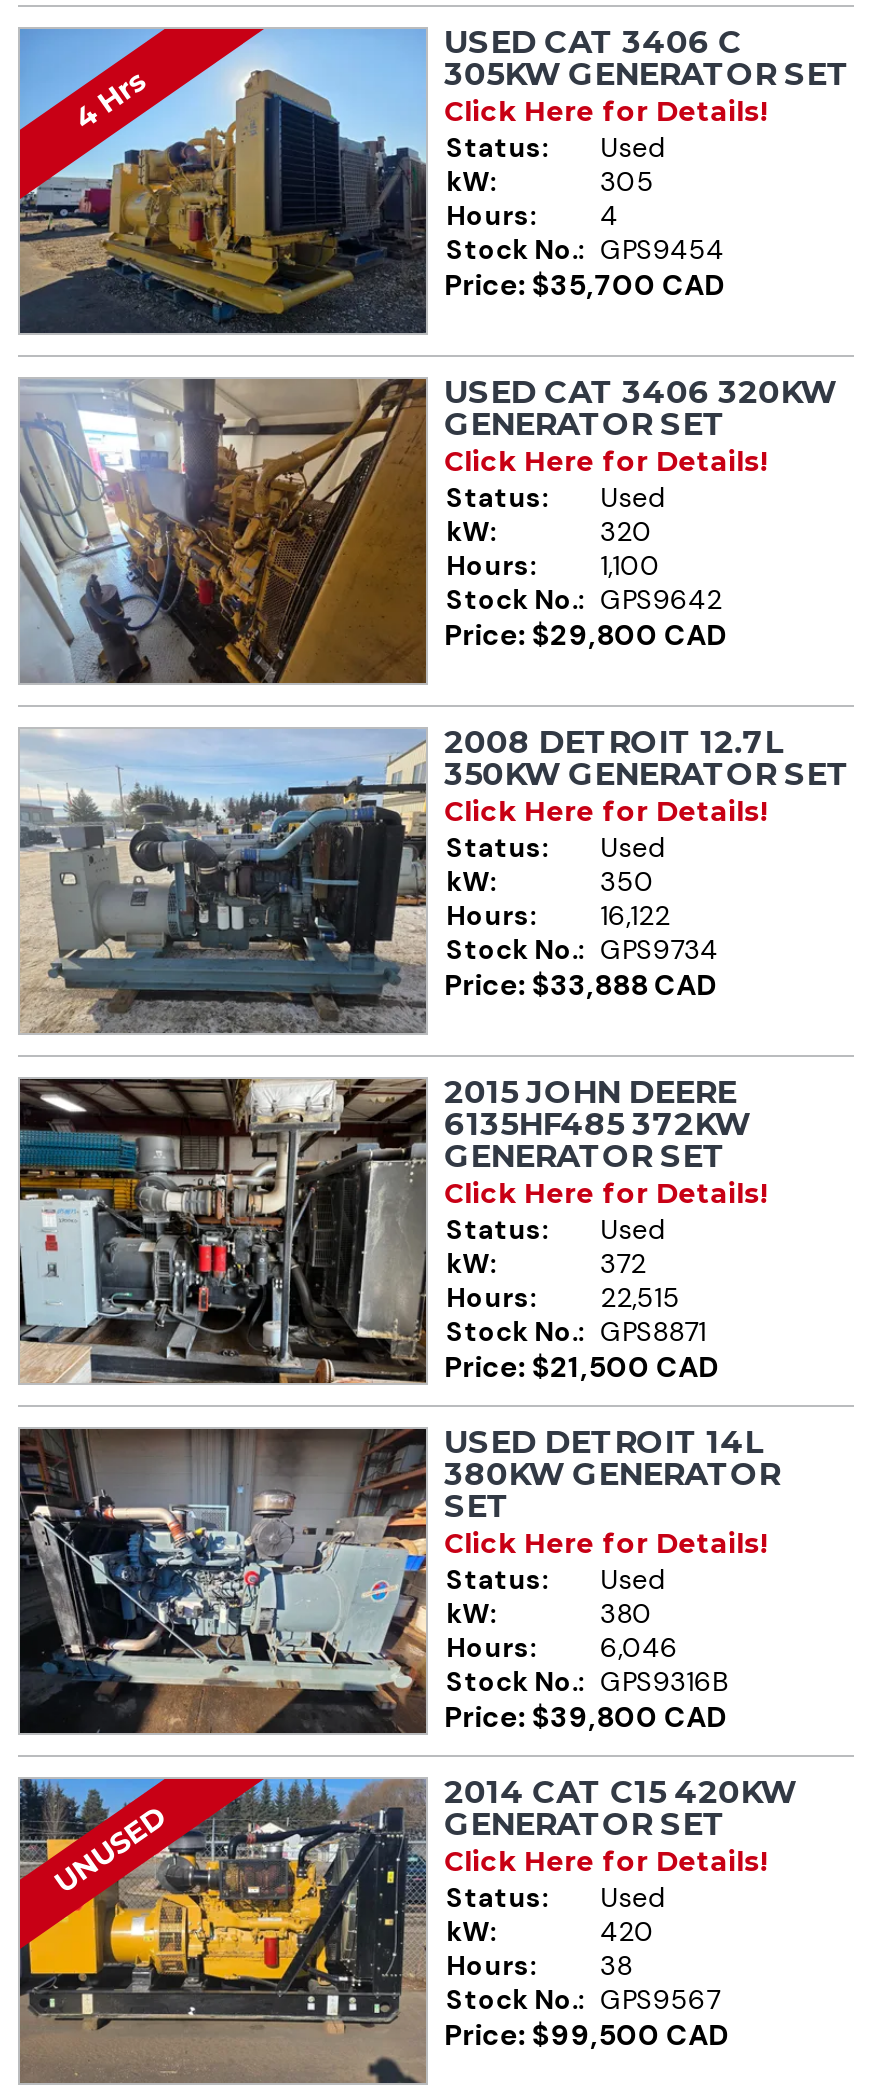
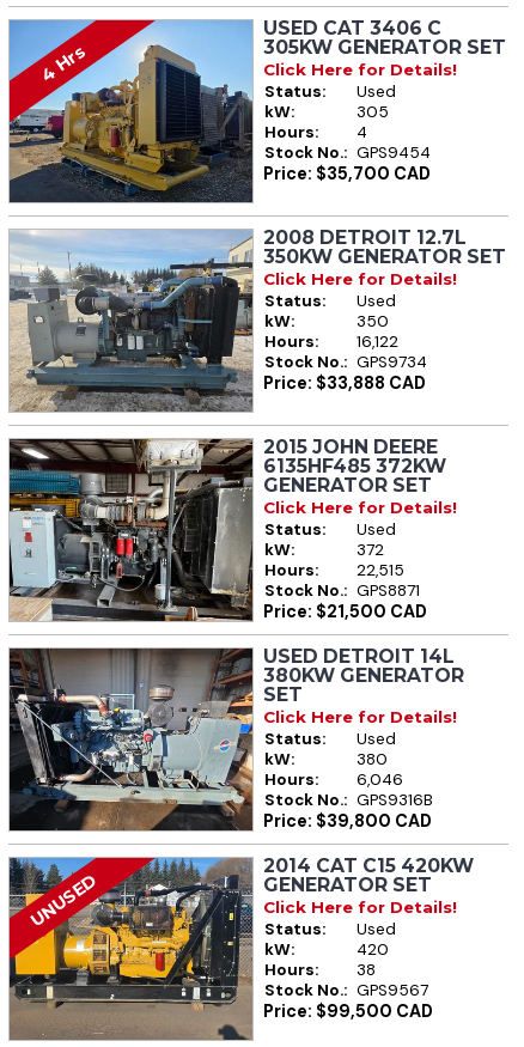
[20,372,836,683] [image] | USED CAT 3406 320KW | GENERATOR SET | Click Here for Details! | Status: | Used | kW: | 320 | Hours: | 1,100 | Stock No.: GPS9642 | Price: $29,800 CAD -> none

